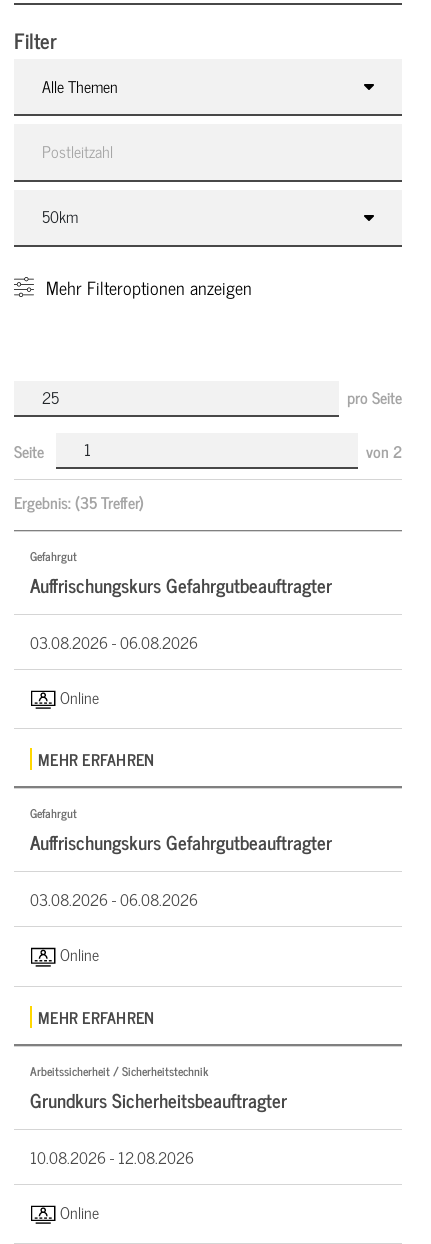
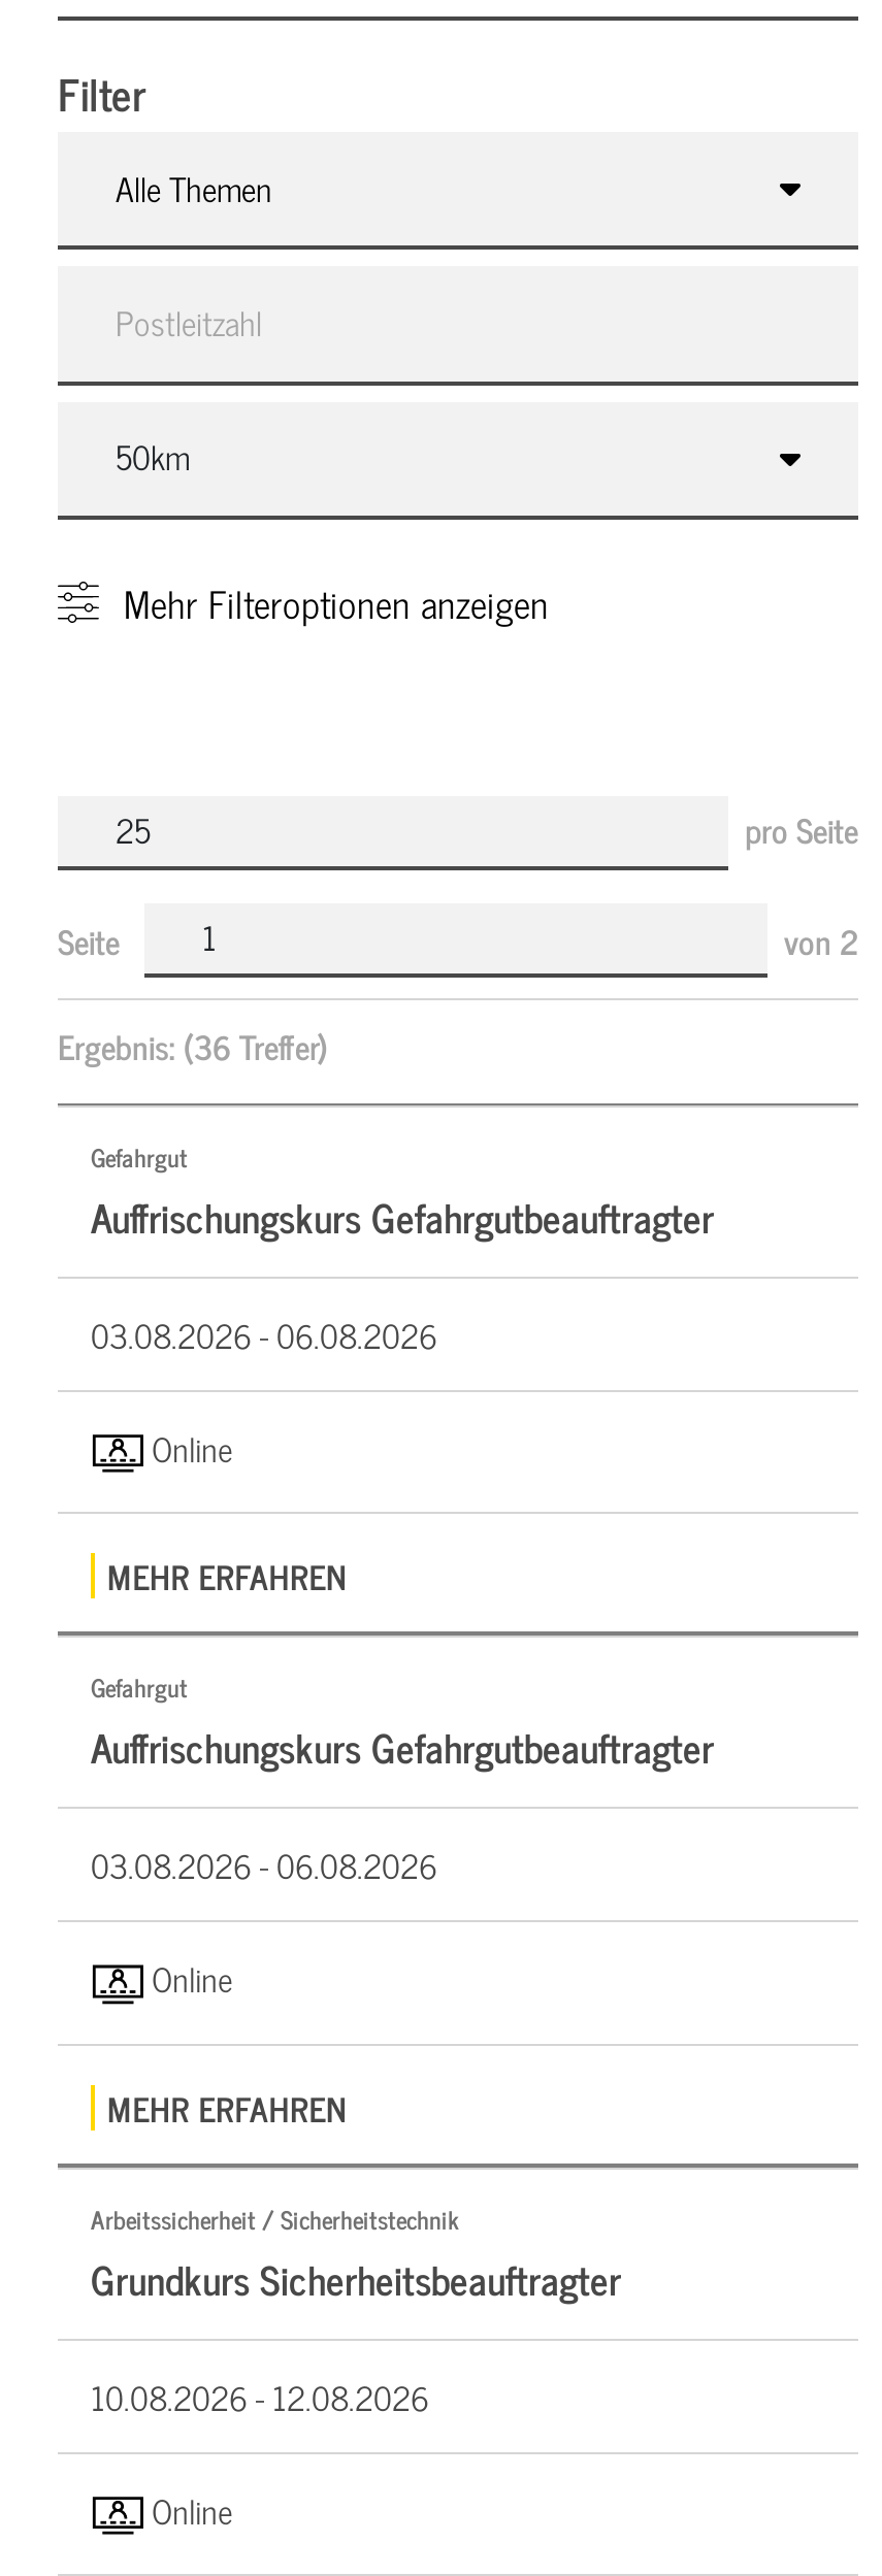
[14,489,144,515] Ergebnis: (35 Treffer) -> [58,1018,328,1072] Ergebnis: (36 Treffer)

